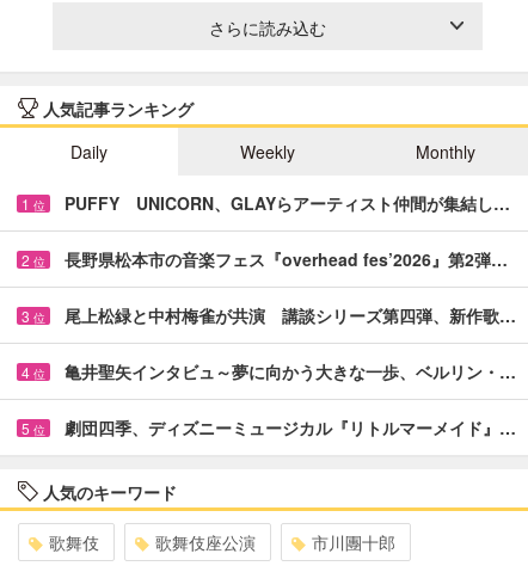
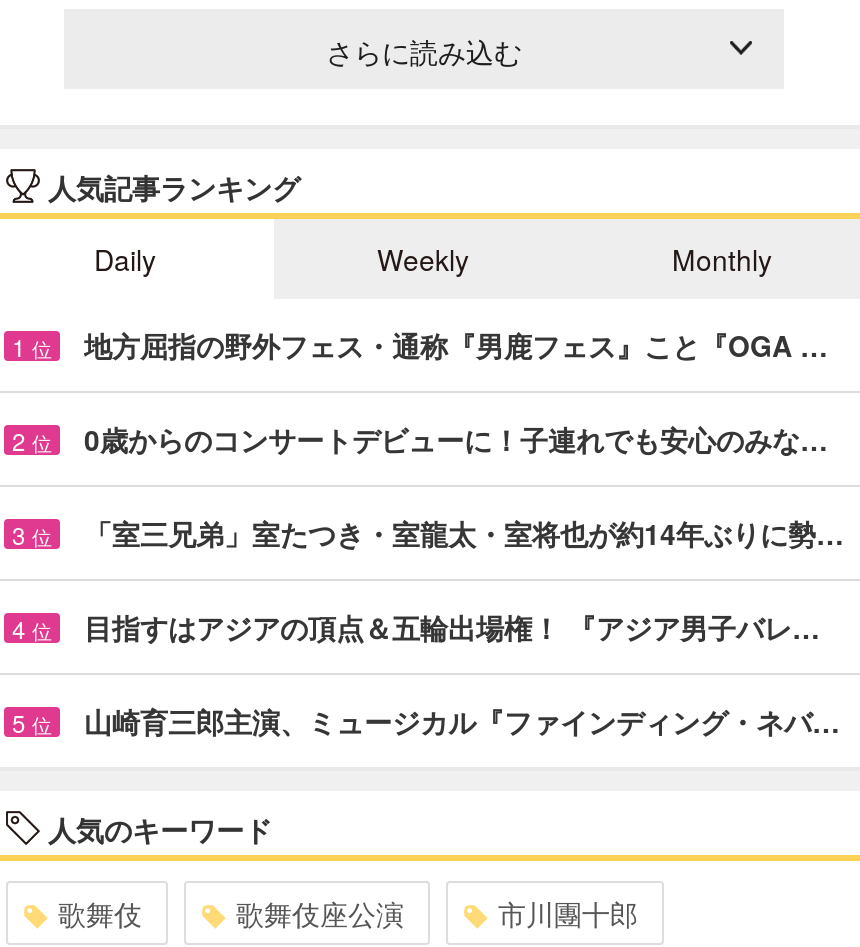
[65,191,510,215] PUFFY UNICORN、GLAYらアーティスト仲間が集結し… -> [84,325,828,365] 地方屈指の野外フェス・通称『男鹿フェス』こと『OGA …
[65,247,508,271] 長野県松本市の音楽フェス『overhead fes’2026』第2弾… -> [84,419,828,459] 0歳からのコンサートデビューに！子連れでも安心のみな…
[65,303,516,327] 尾上松緑と中村梅雀が共演 講談シリーズ第四弾、新作歌… -> [84,513,844,553] 「室三兄弟」室たつき・室龍太・室将也が約14年ぶりに勢…
[65,359,516,383] 亀井聖矢インタビュ～夢に向かう大きな一歩、ベルリン・… -> [84,607,820,647] 目指すはアジアの頂点＆五輪出場権！ 『アジア男子バレ…
[65,415,516,439] 劇団四季、ディズニーミュージカル『リトルマーメイド』… -> [84,701,840,741] 山崎育三郎主演、ミュージカル『ファインディング・ネバ…

